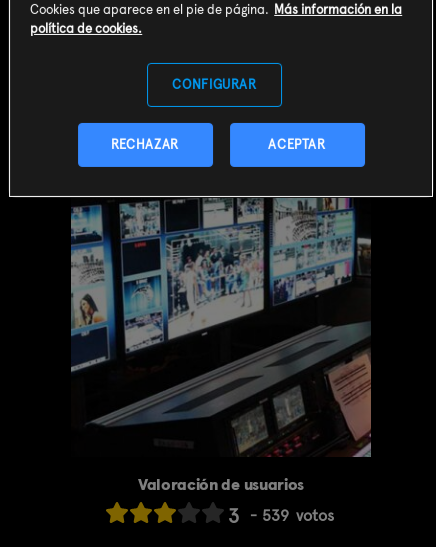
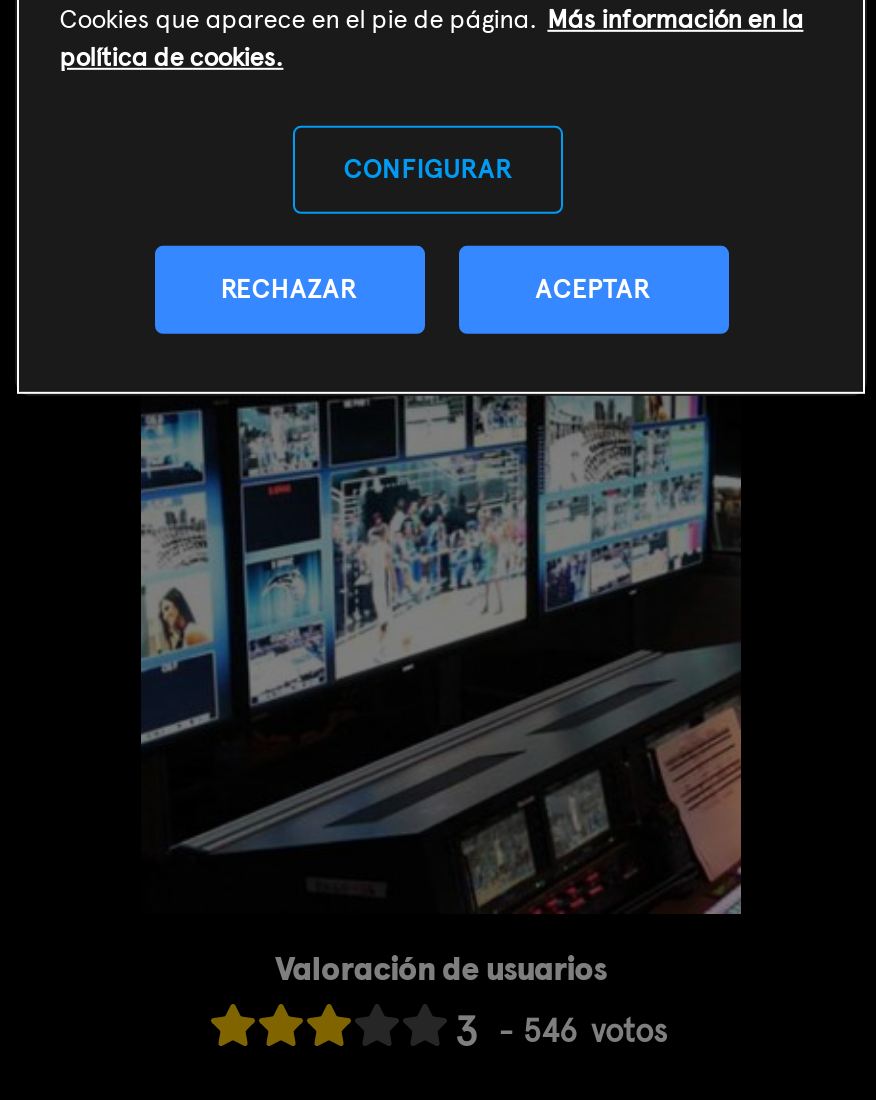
[228,504,334,528] 3 539 votos -> [455,1007,667,1055] 3 546 votos

